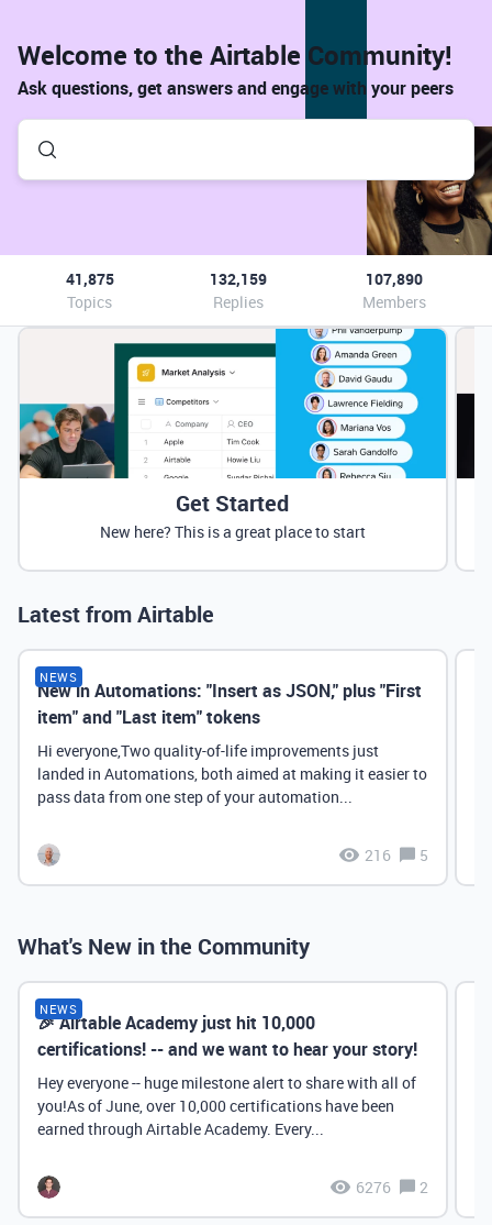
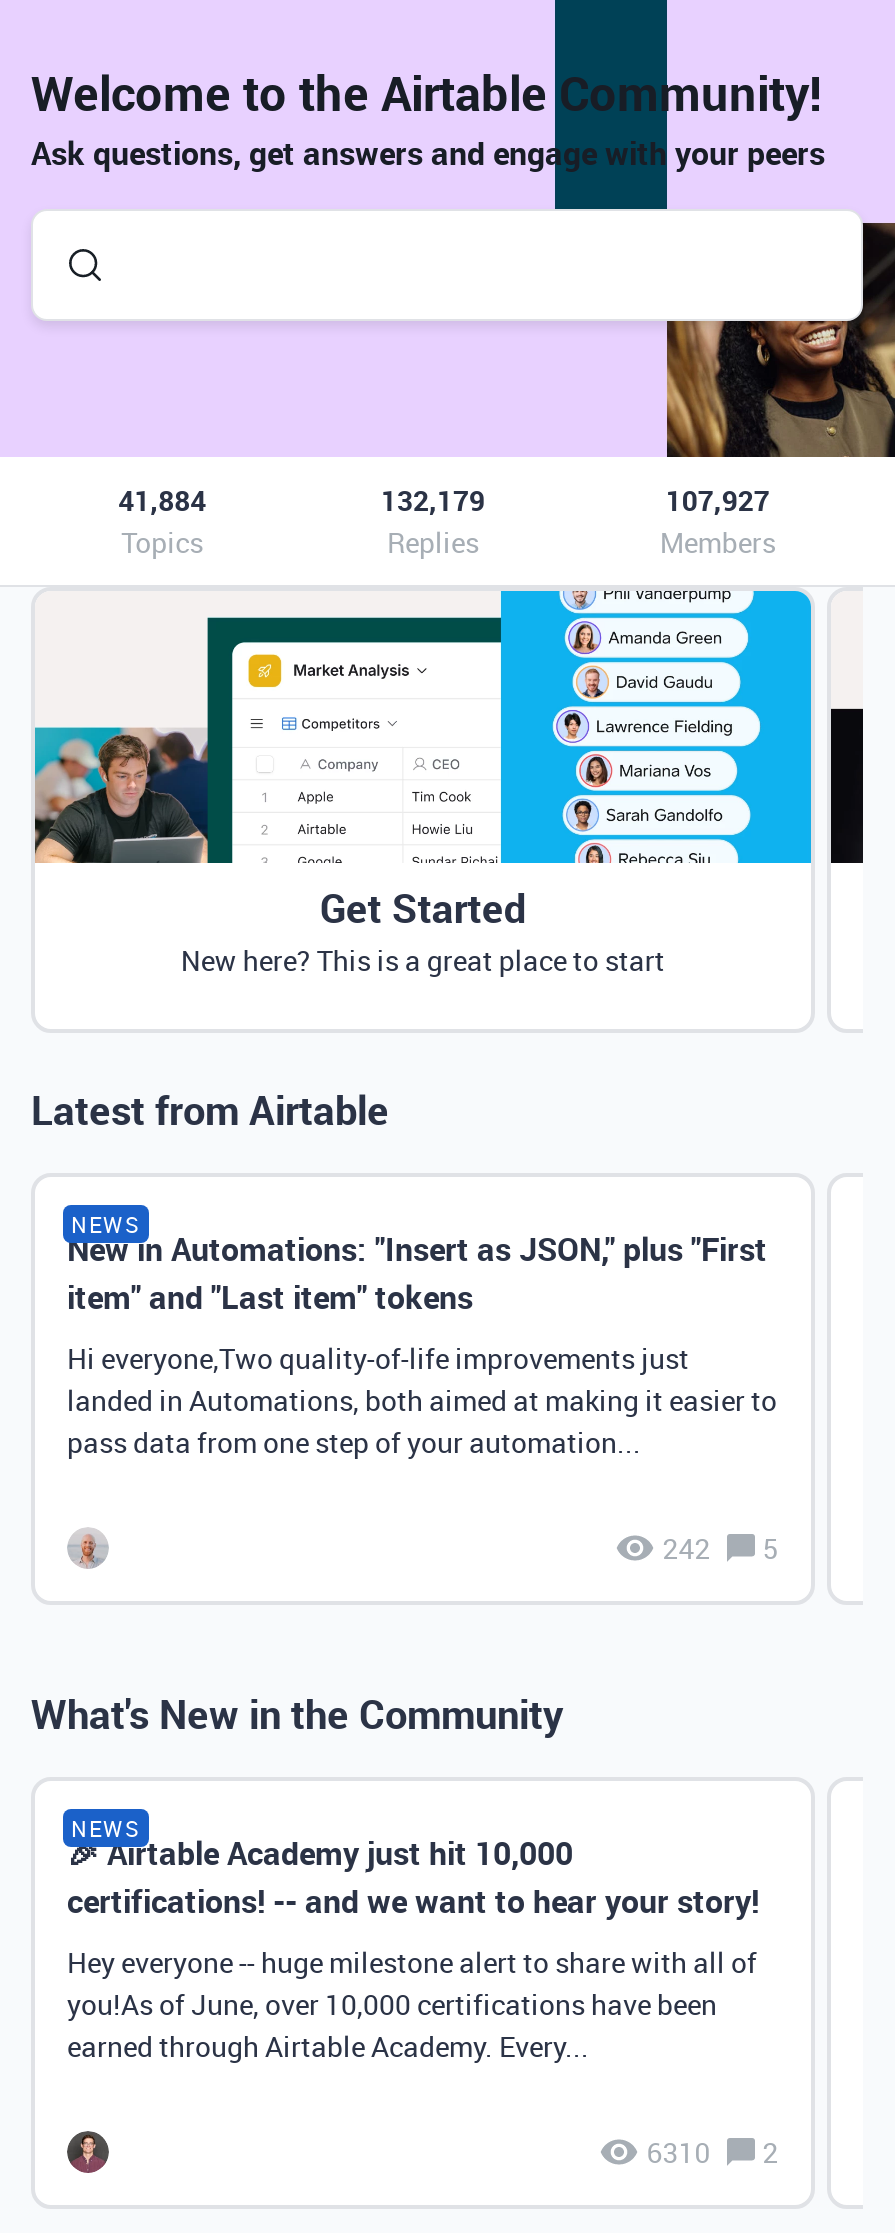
[66,268,114,289] 41,875 -> [118,481,206,519] 41,884
[210,268,267,289] 132,159 -> [381,481,485,519] 132,179
[366,268,423,289] 107,890 -> [666,481,770,519] 107,927
[364,845,428,865] 216 5 -> [663,1529,779,1567] 242 5
[356,1177,428,1198] 6276 2 -> [647,2133,779,2171] 6310 2

